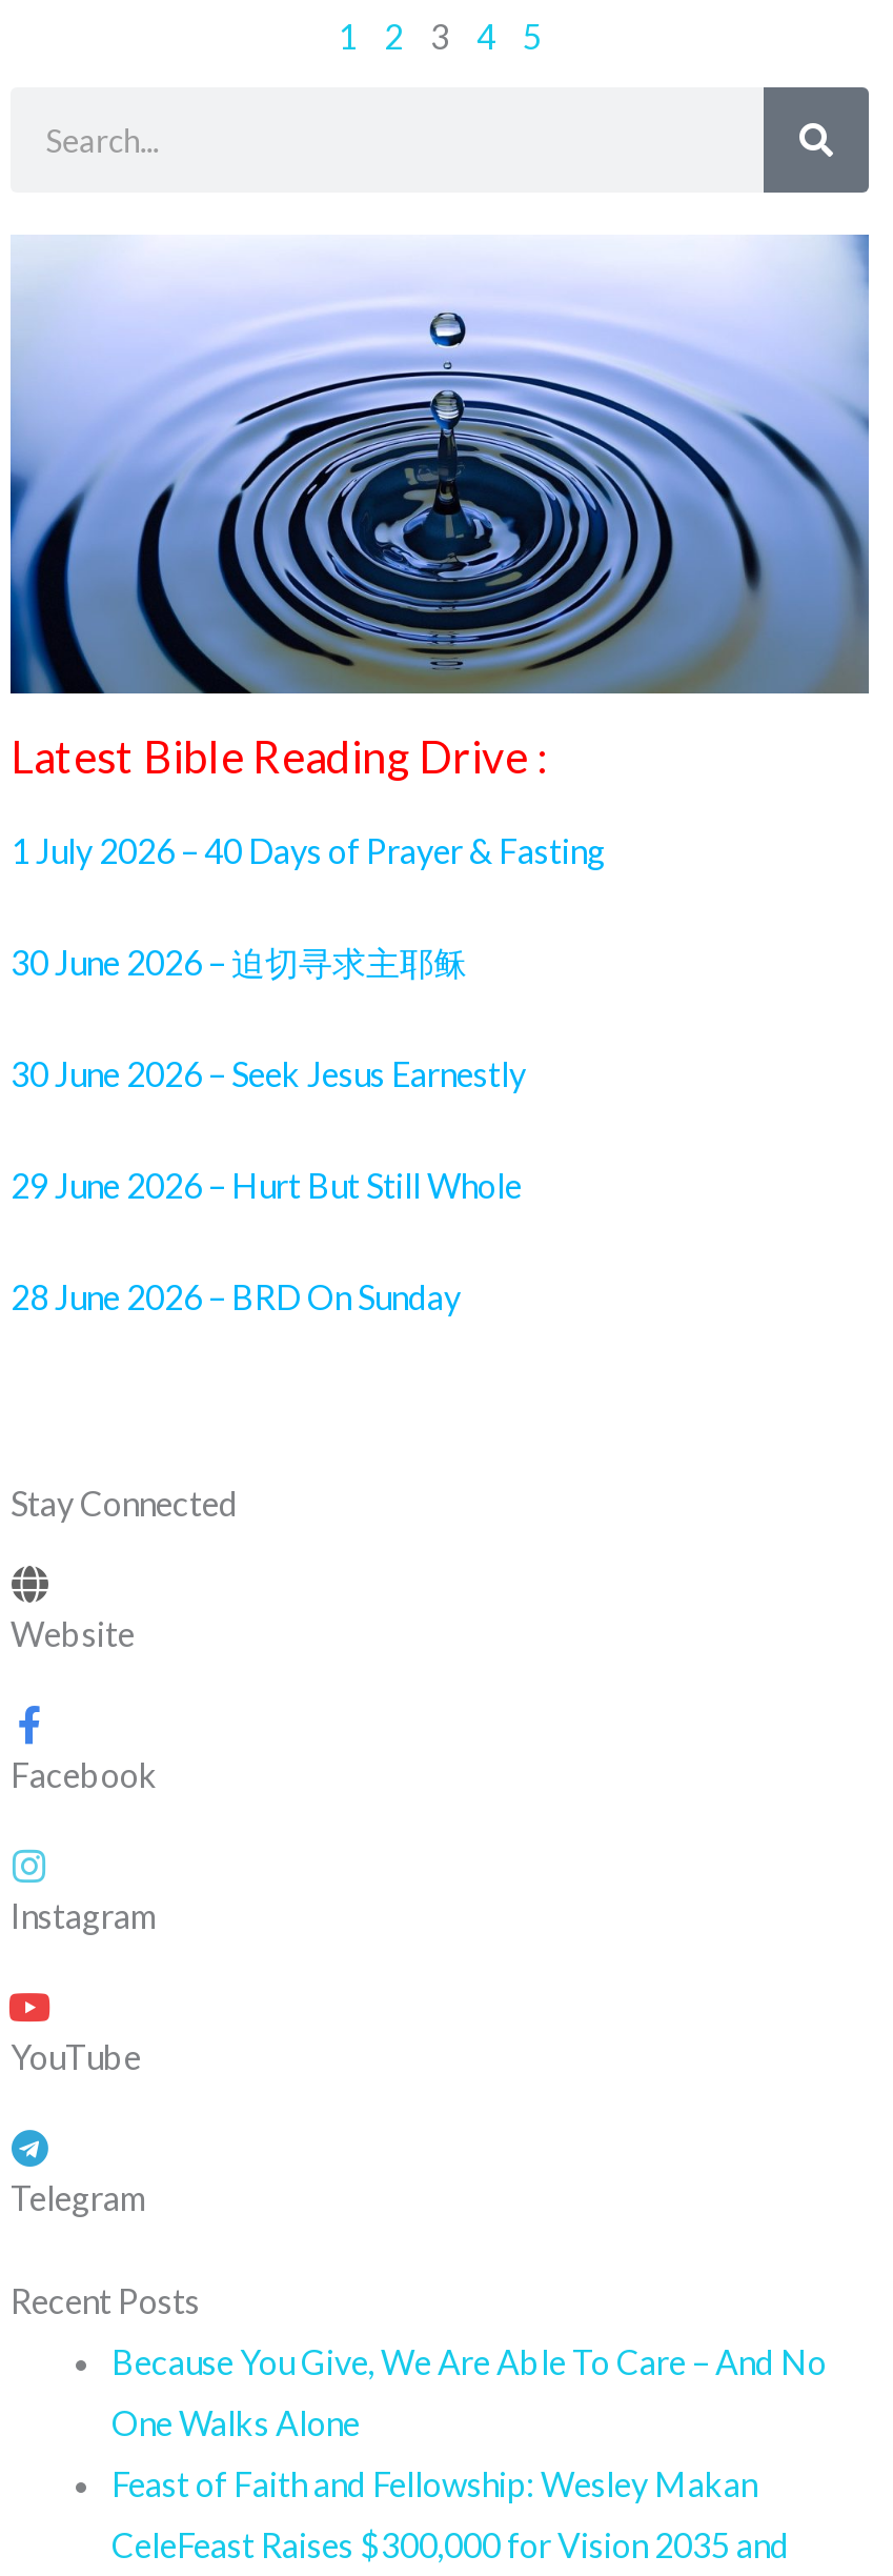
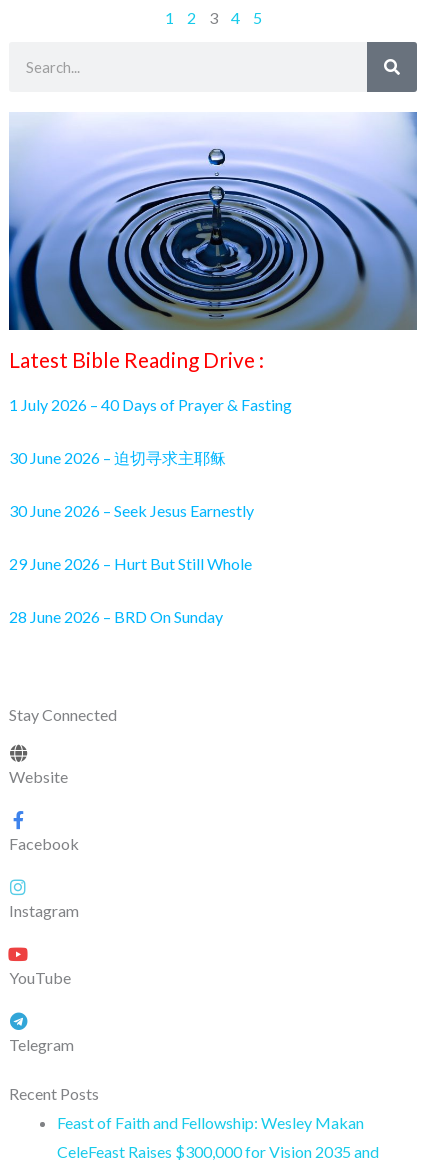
[111,2341,827,2442] Because You Give, We Are Able To Care – And No | One Walks Alone -> none

